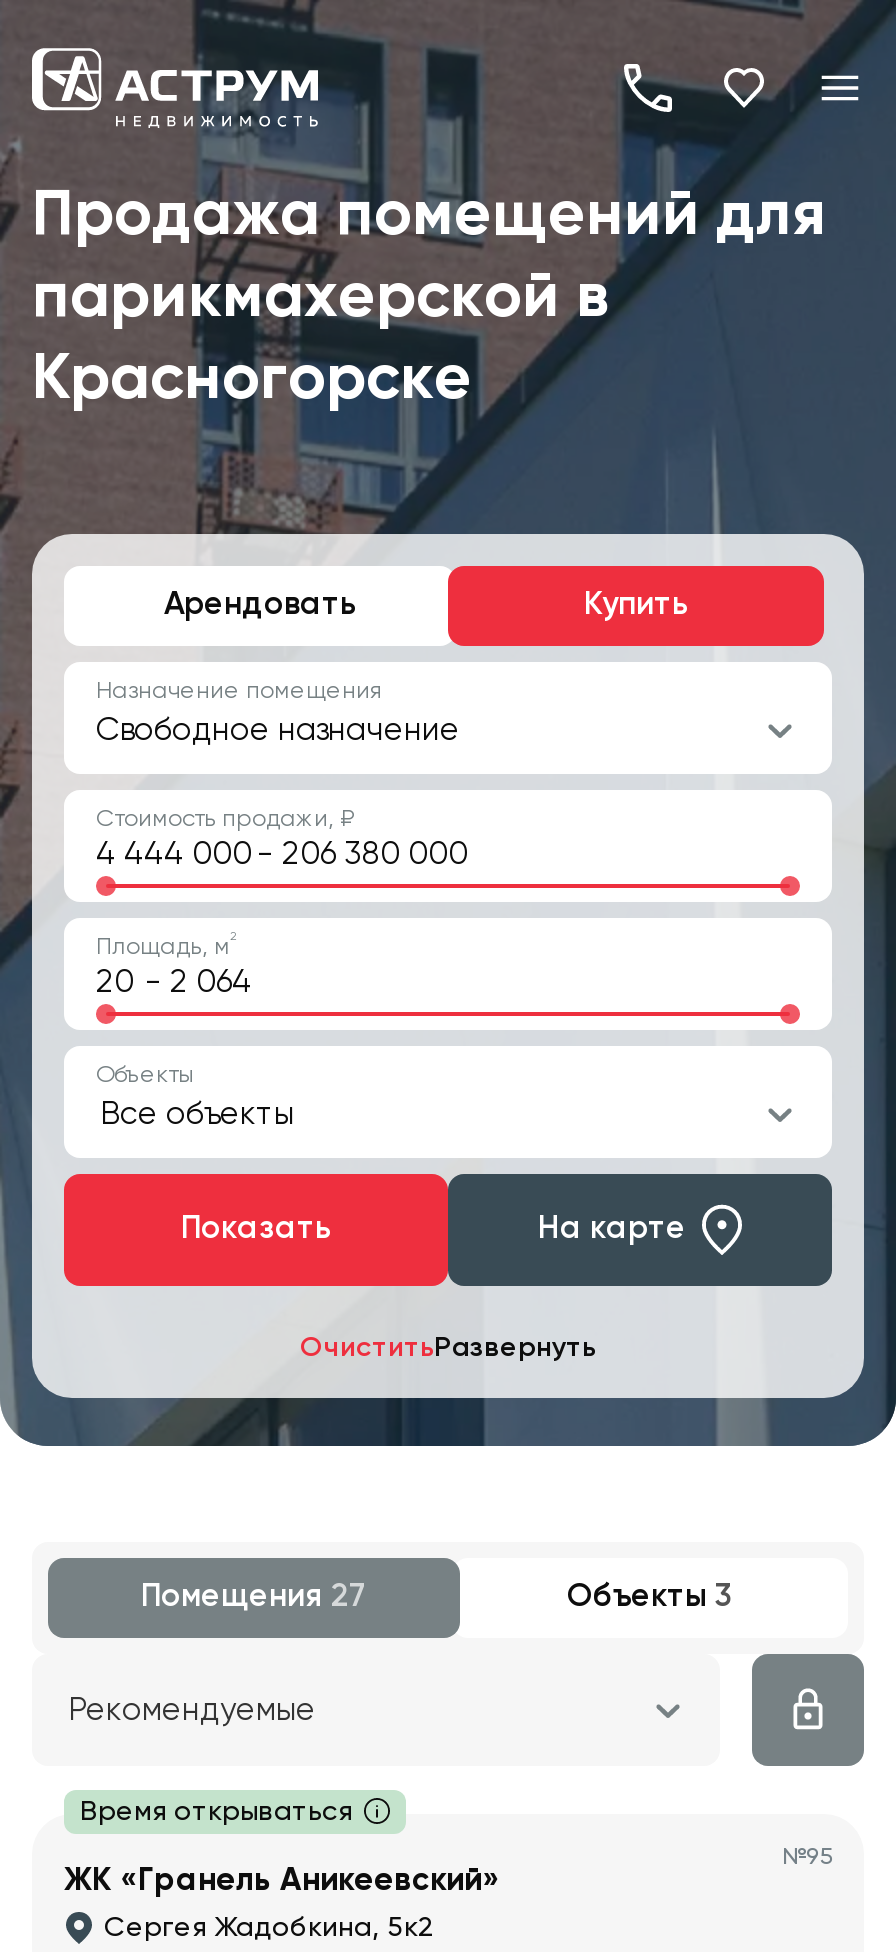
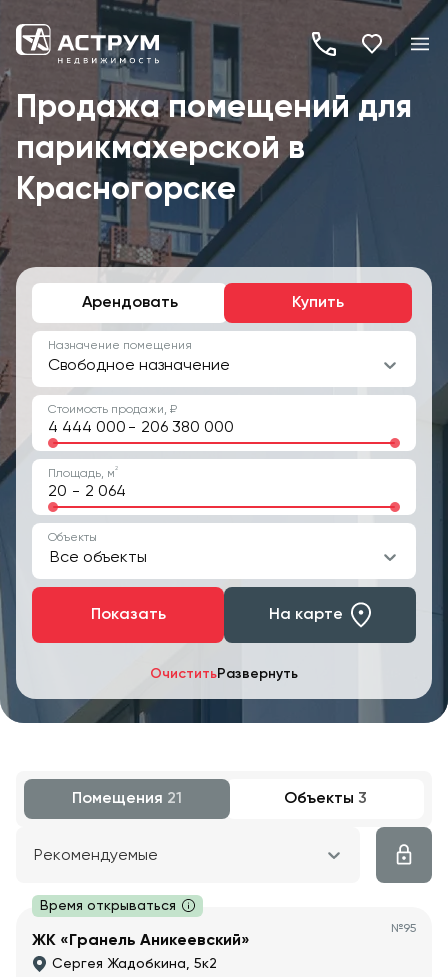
[141,1581,367,1613] Помещения 27 -> [72,791,182,807] Помещения 21

